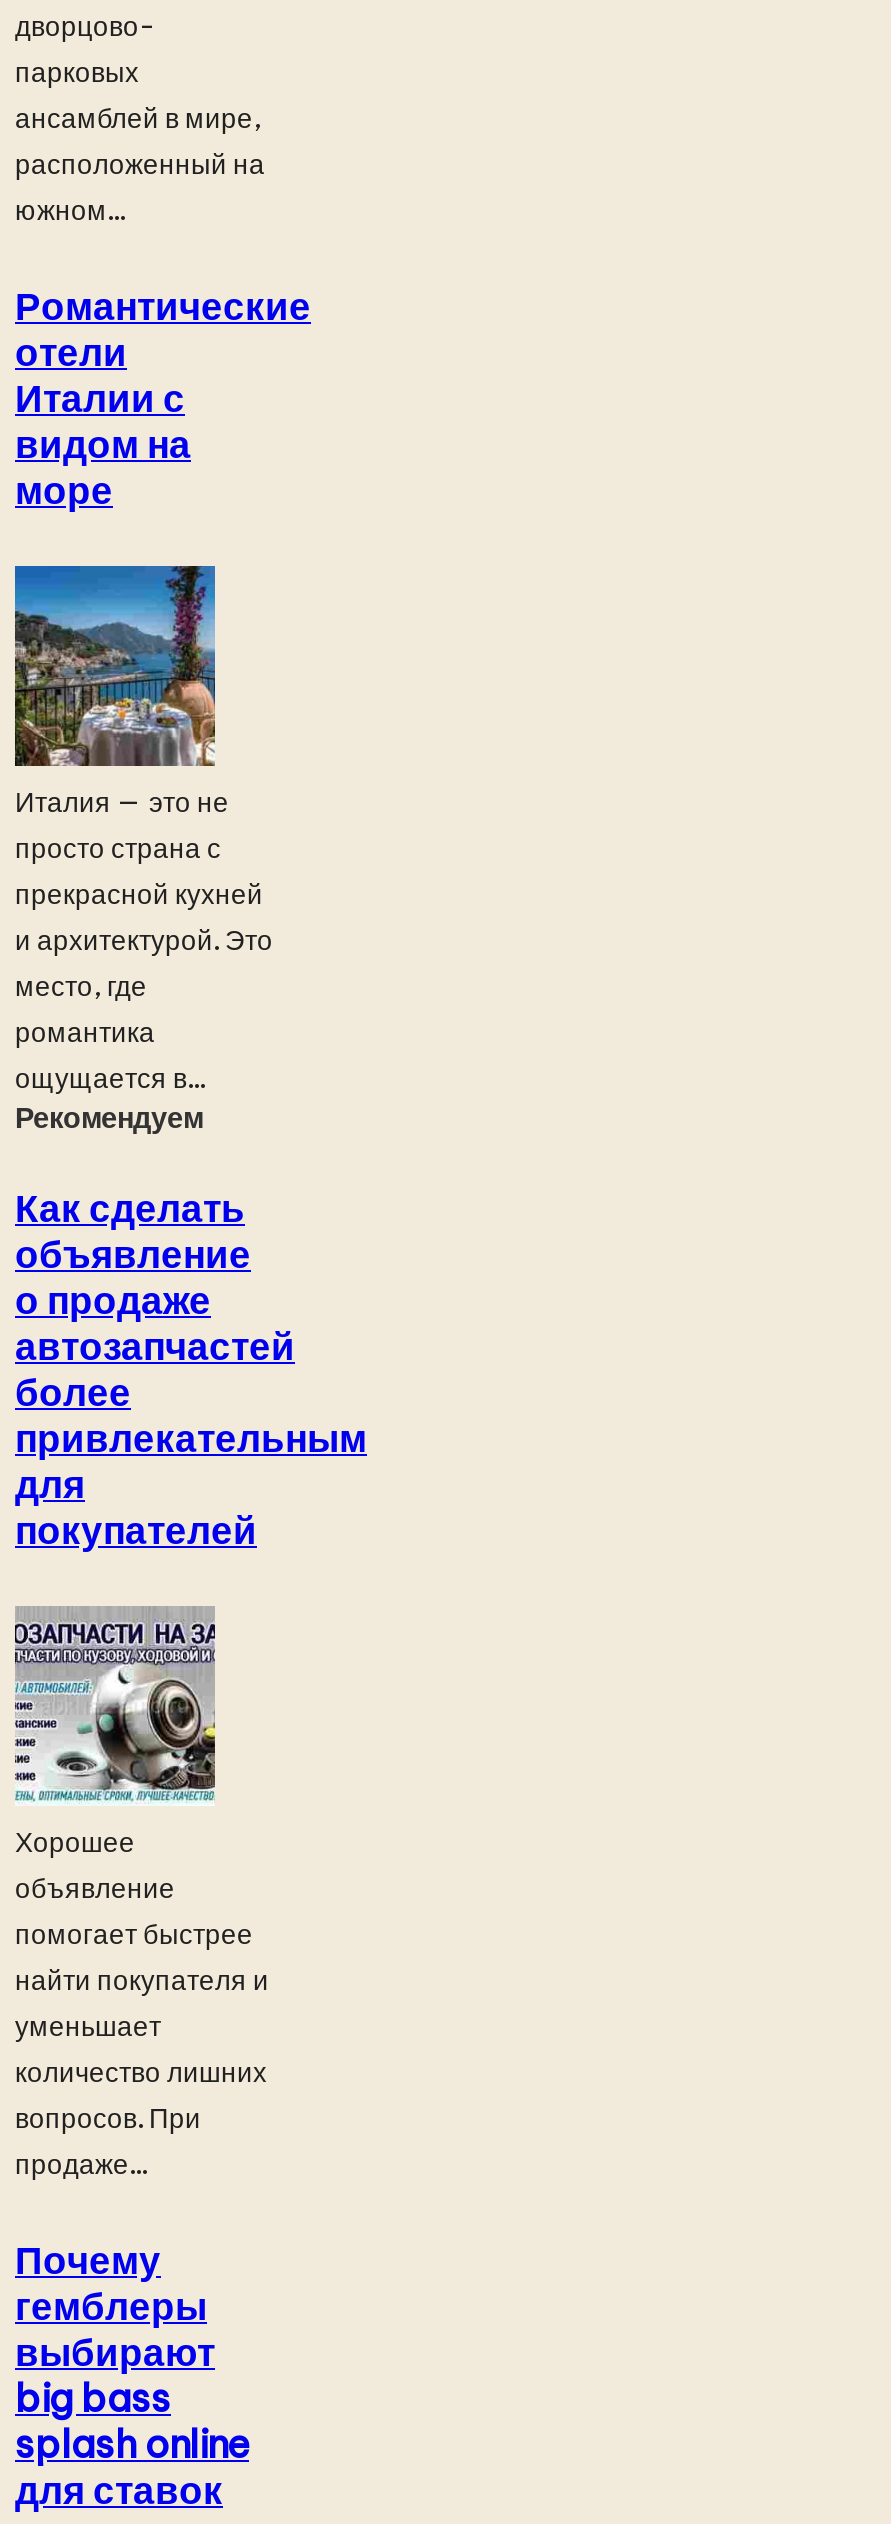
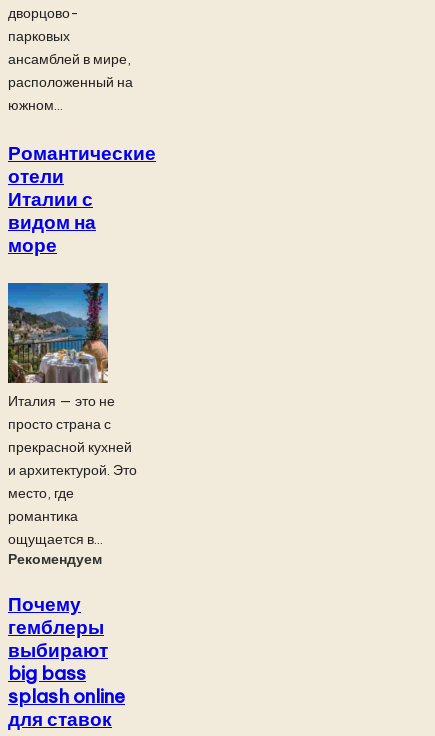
[15,1184,367,1554] Как сделать | объявление | о продаже | автозапчастей | более | привлекательным | для | покупателей -> none
[13,1604,269,2181] [image] | Хорошее | объявление | помогает быстрее | найти покупателя и | уменьшает | количество лишних | вопросов. При | продаже... -> none

